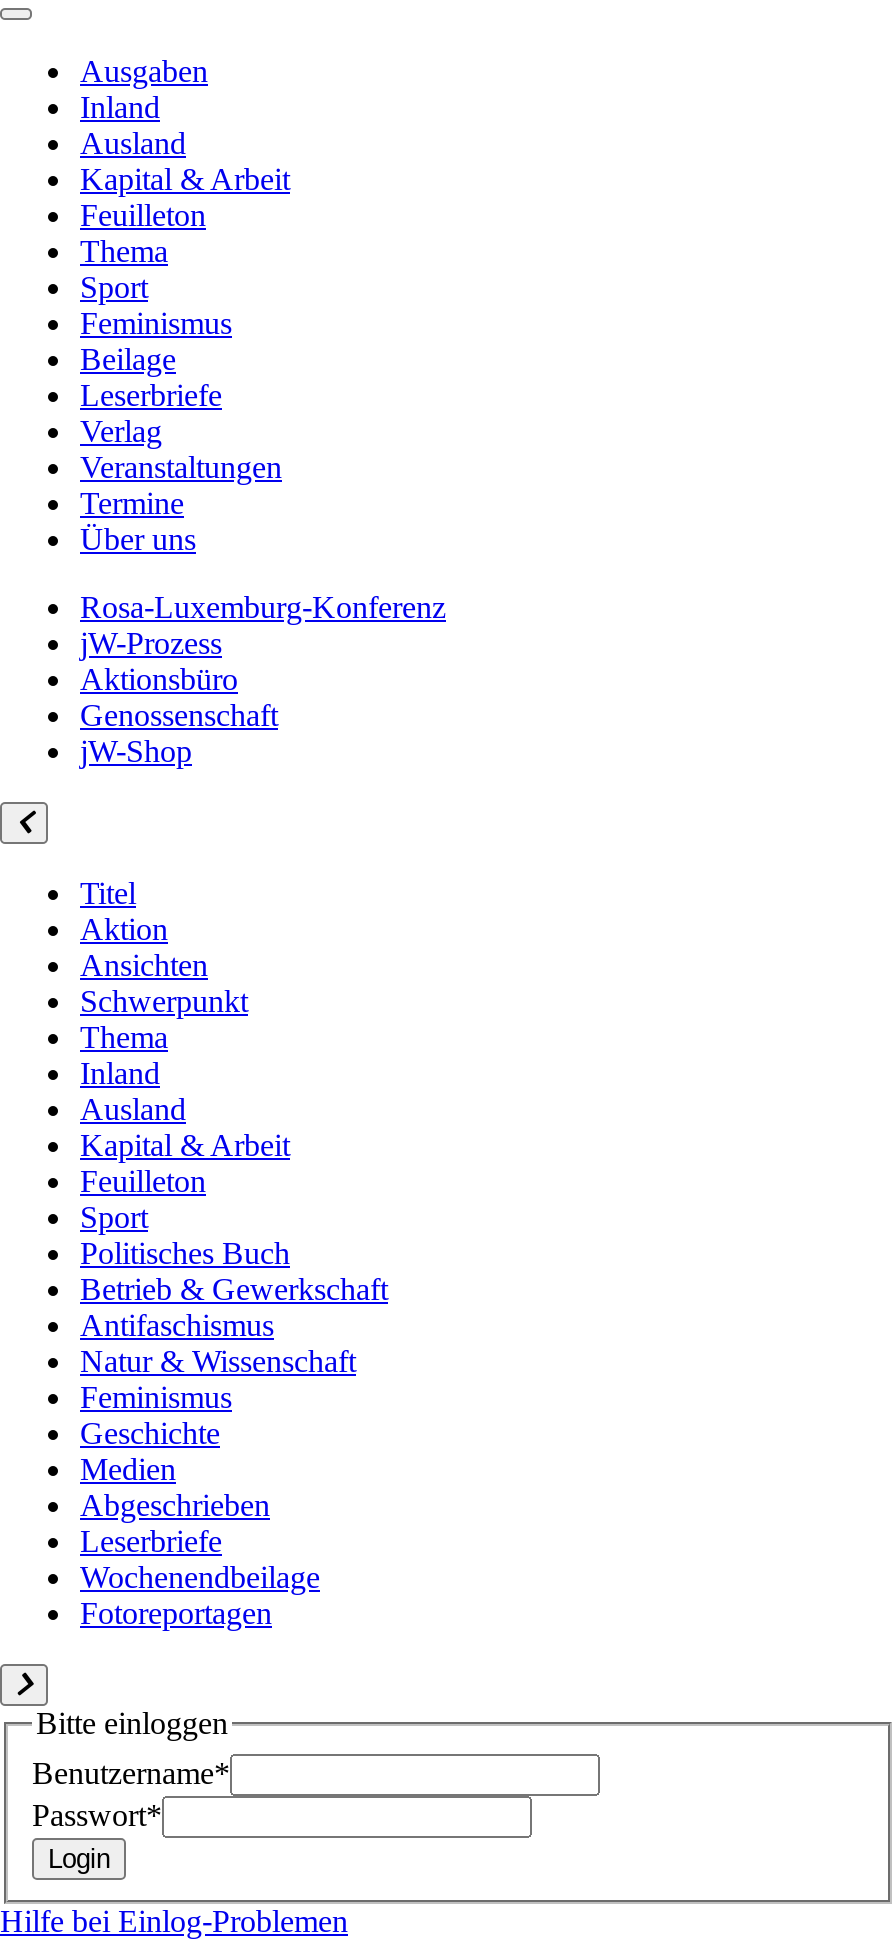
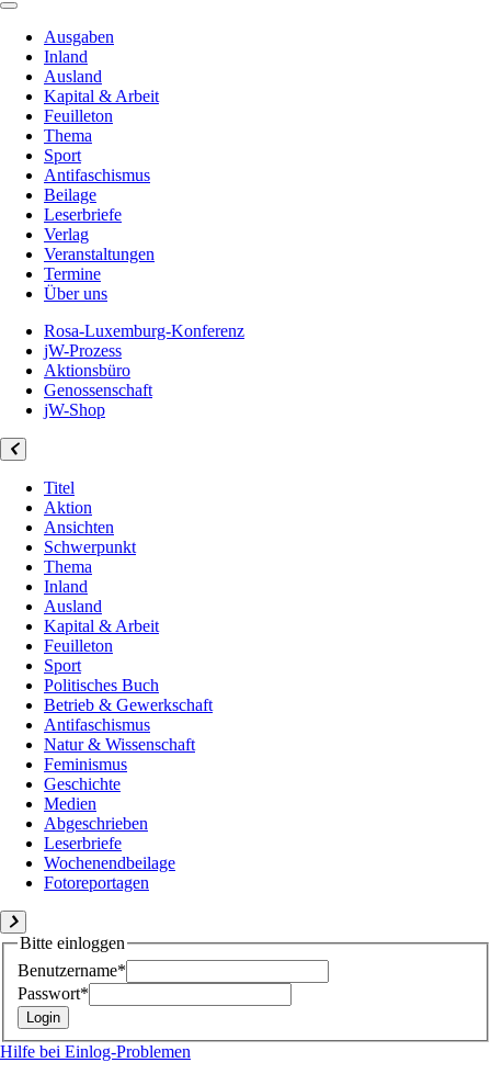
[80,306,232,340] Feminismus -> [44,166,150,184] Antifaschismus

